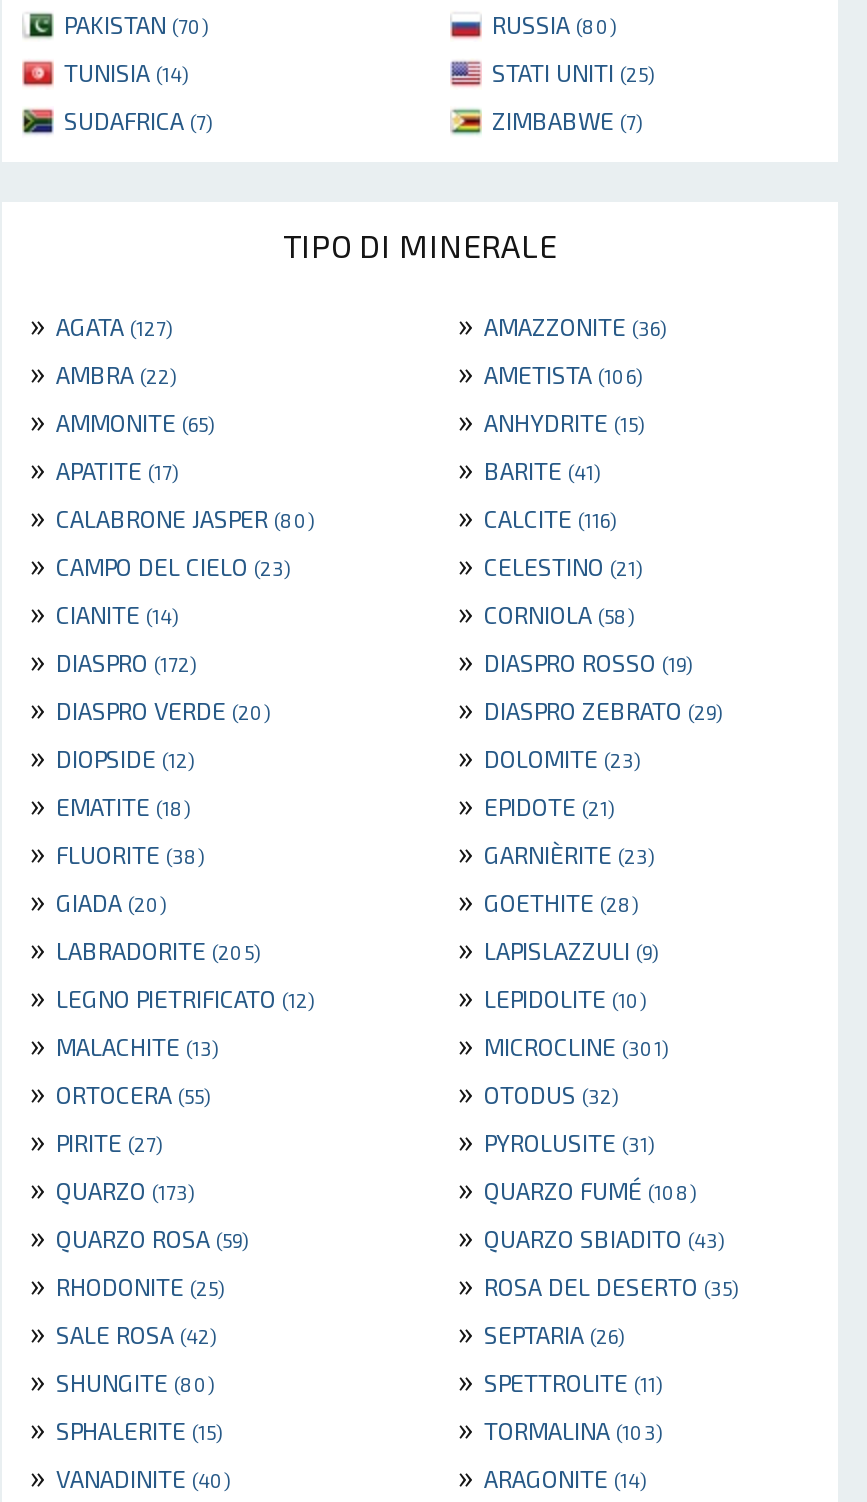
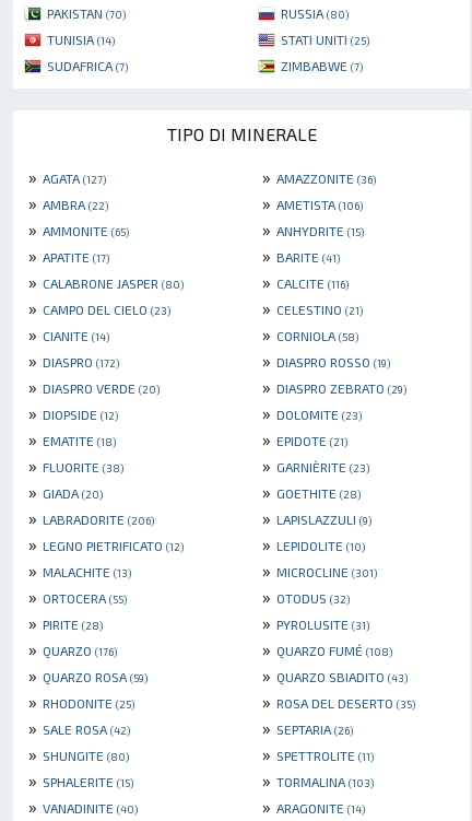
[22,929,260,967] » LABRADORITE (205) -> [24,508,154,528] » LABRADORITE (206)
[22,1121,162,1159] » PIRITE (27) -> [24,613,103,633] » PIRITE (28)
[22,1169,194,1207] » QUARZO (173) -> [24,639,117,660] » QUARZO (176)

